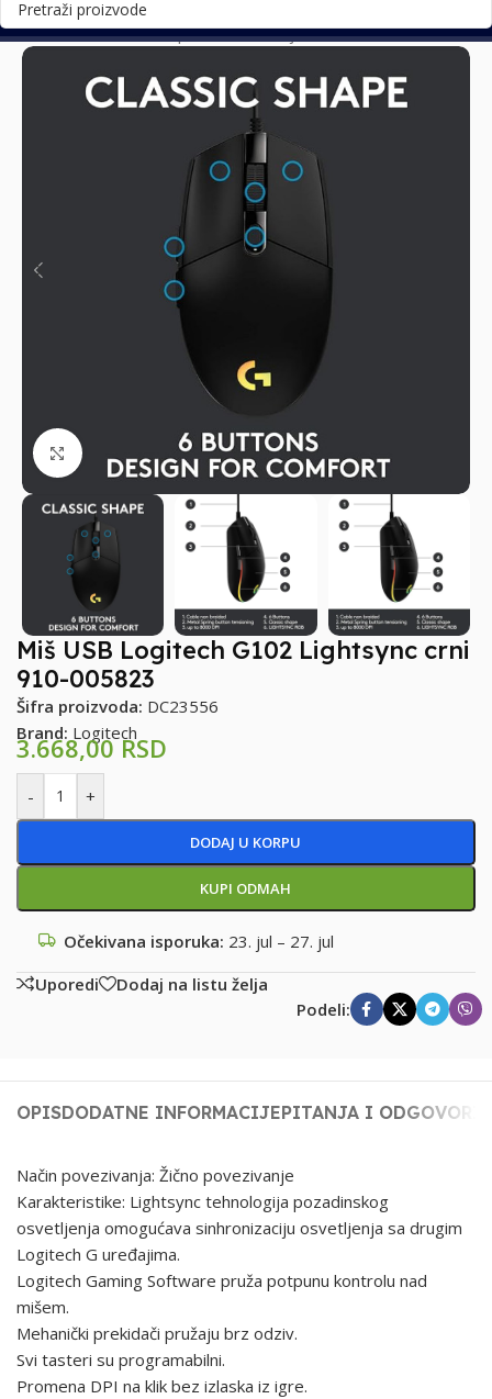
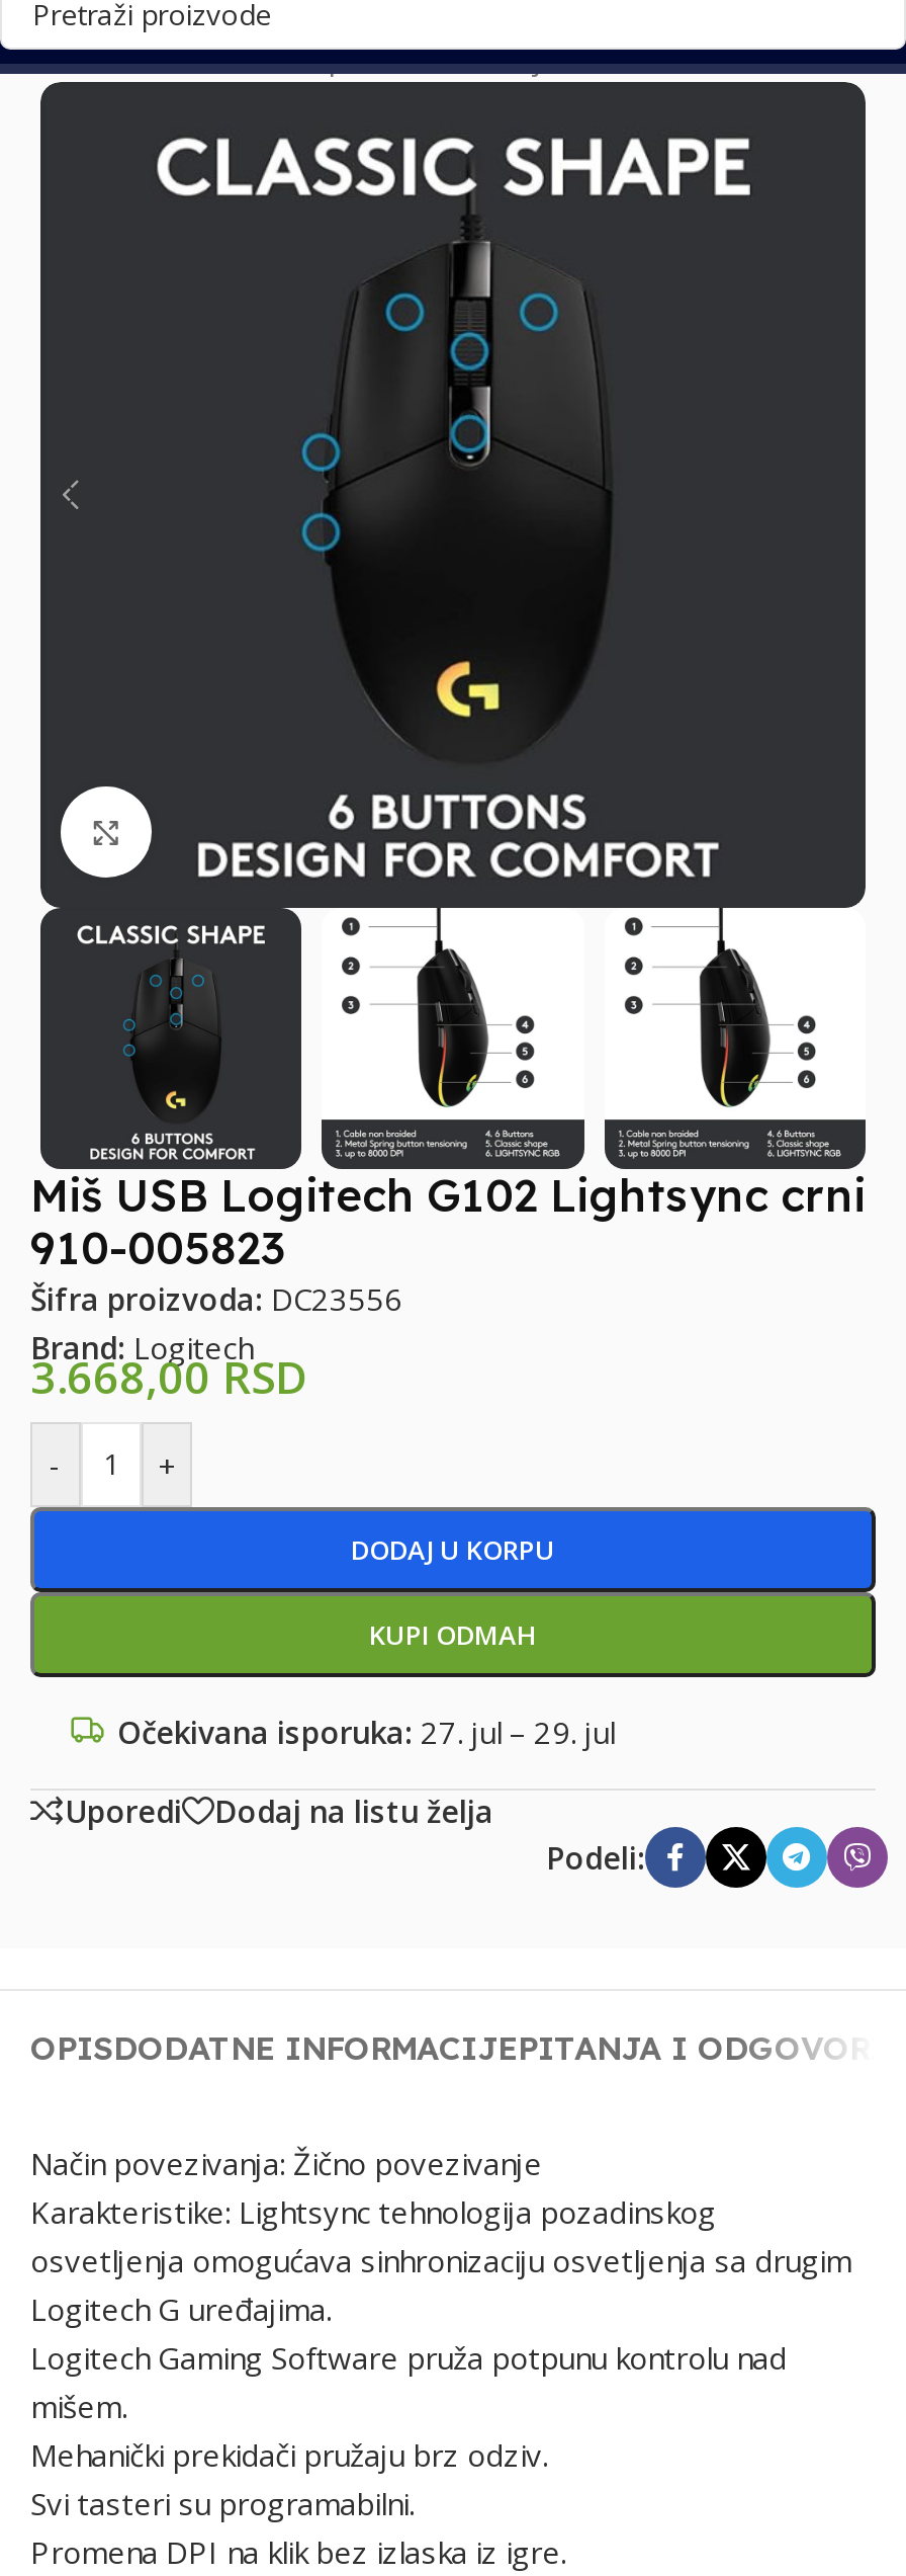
[64,930,334,952] Očekivana isporuka: 23. jul – 27. jul -> [117,1712,615,1753] Očekivana isporuka: 27. jul – 29. jul

